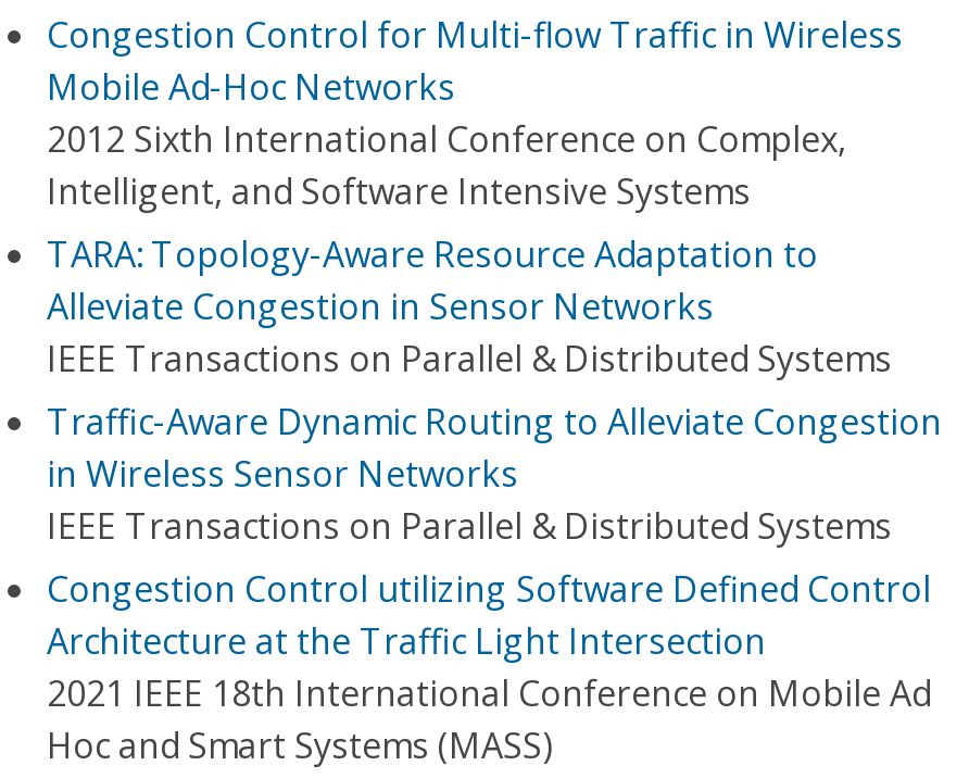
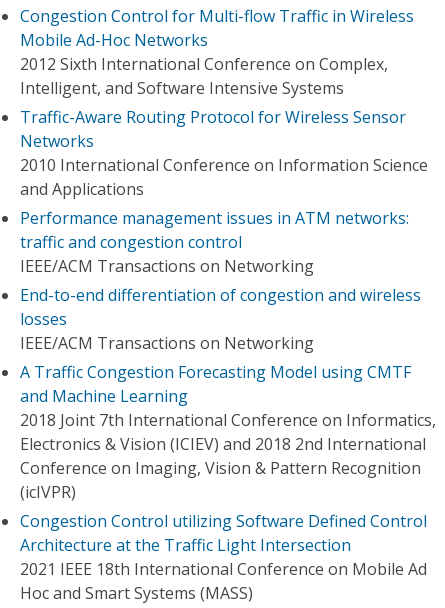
[47,230,942,550] TARA: Topology-Aware Resource Adaptation to | Alleviate Congestion in Sensor Networks | IEEE Transactions on Parallel & Distributed Systems | Traffic-Aware Dynamic Routing to Alleviate Congestion | in Wireless Sensor Networks | IEEE Transactions on Parallel & Distributed Systems -> [20,106,436,503] Traffic-Aware Routing Protocol for Wireless Sensor | Networks | 2010 International Conference on Information Science | and Applications | Performance management issues in ATM networks: | traffic and congestion control | IEEE/ACM Transactions on Networking | End-to-end differentiation of congestion and wireless | losses | IEEE/ACM Transactions on Networking | A Traffic Congestion Forecasting Model using CMTF | and Machine Learning | 2018 Joint 7th International Conference on Informatics, | Electronics & Vision (ICIEV) and 2018 2nd International | Conference on Imaging, Vision & Pattern Recognition | (icIVPR)

